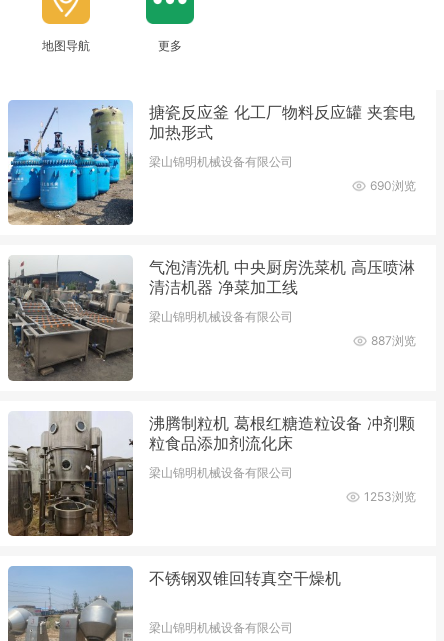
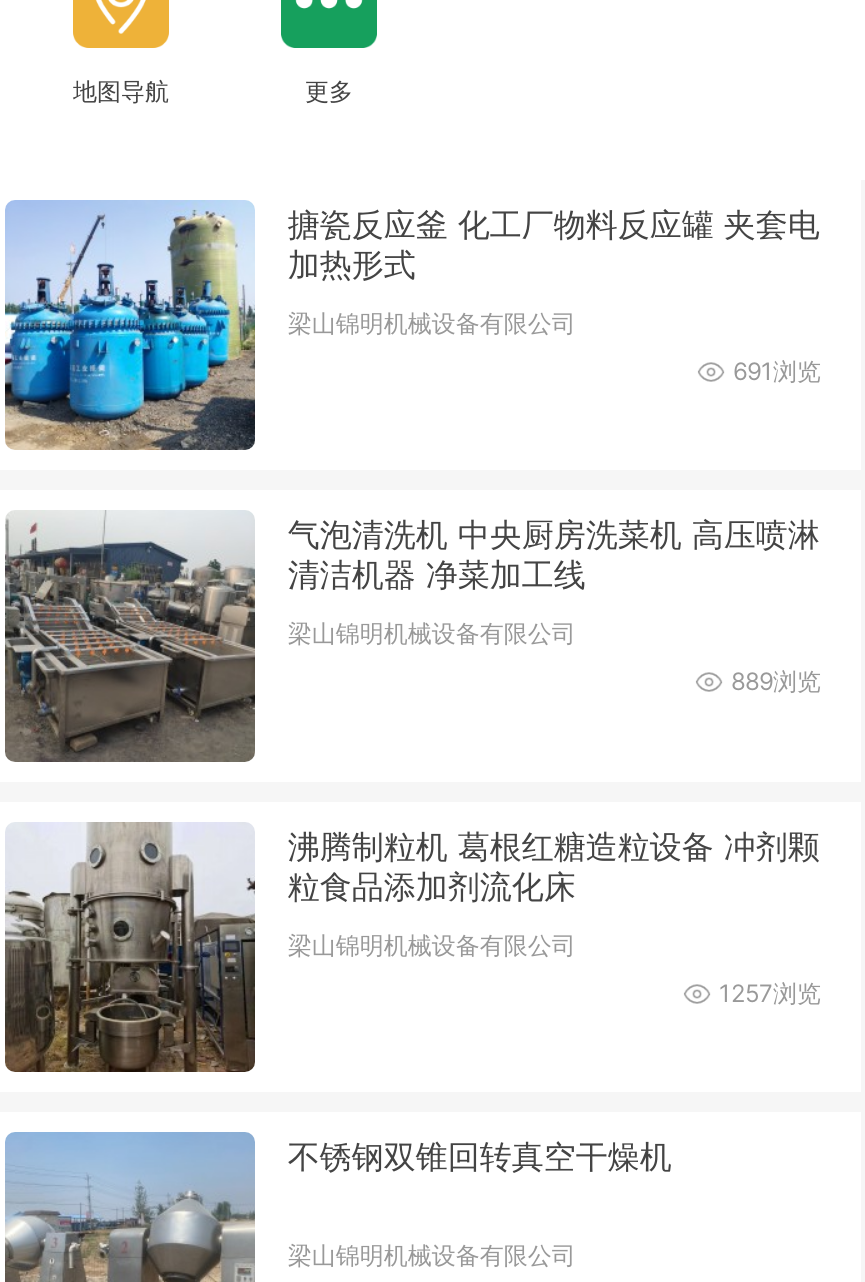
[370,178,416,193] 690浏览 -> [733,356,821,386] 691浏览
[371,333,416,348] 887浏览 -> [731,667,821,697] 889浏览
[364,489,416,504] 1253浏览 -> [719,978,821,1008] 1257浏览

